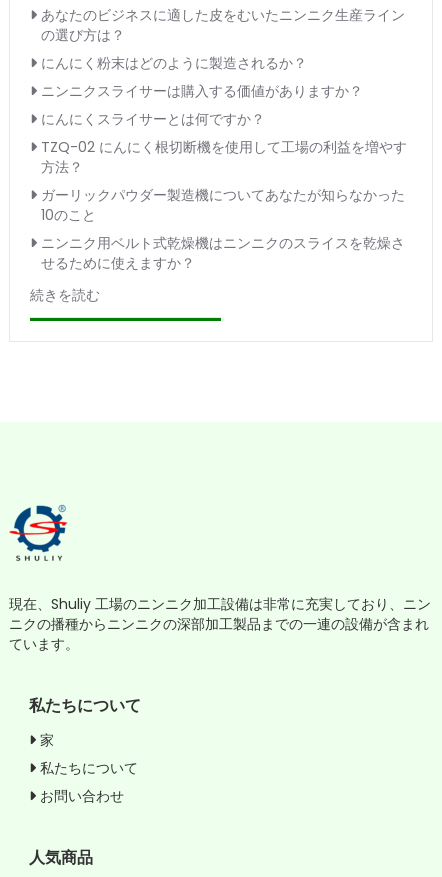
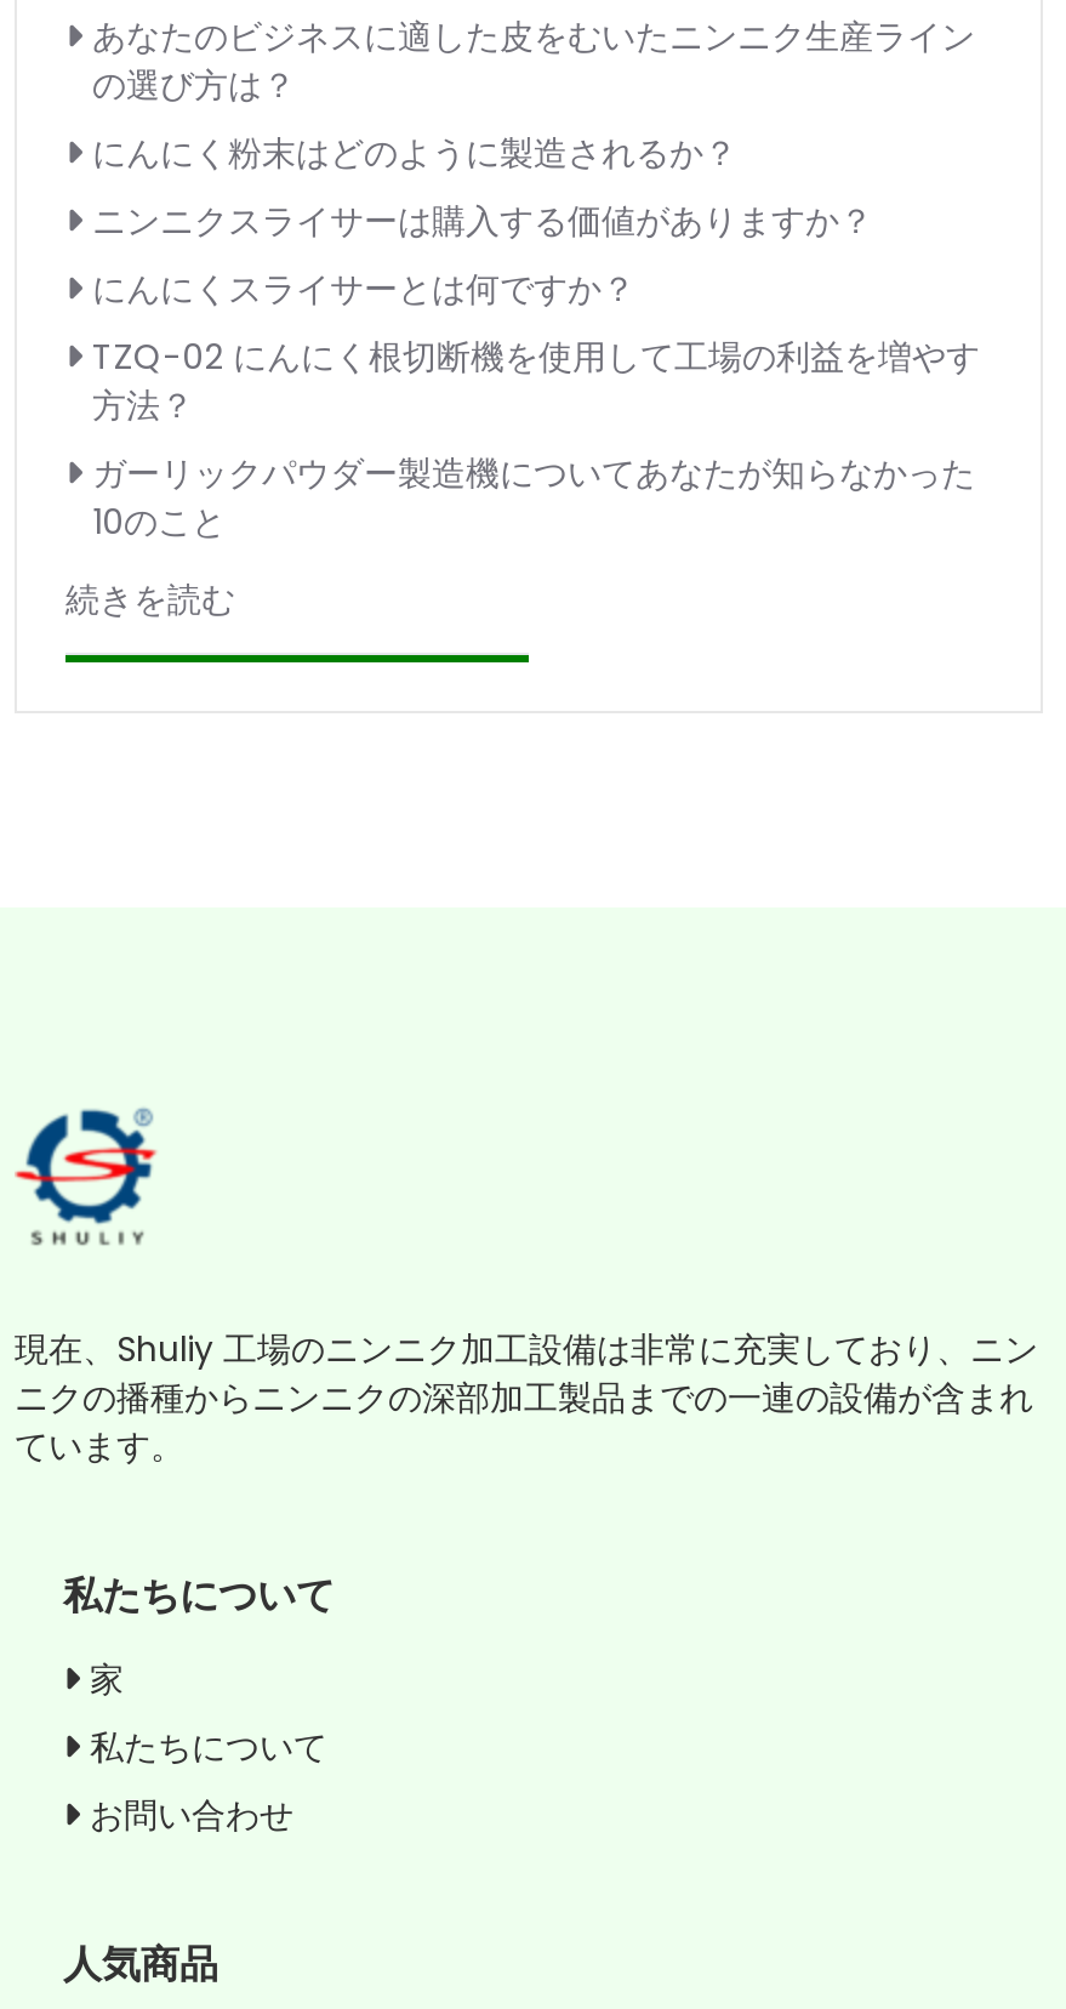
[41,232,405,272] ニンニク用ベルト式乾燥機はニンニクのスライスを乾燥さ | せるために使えますか？ -> none

